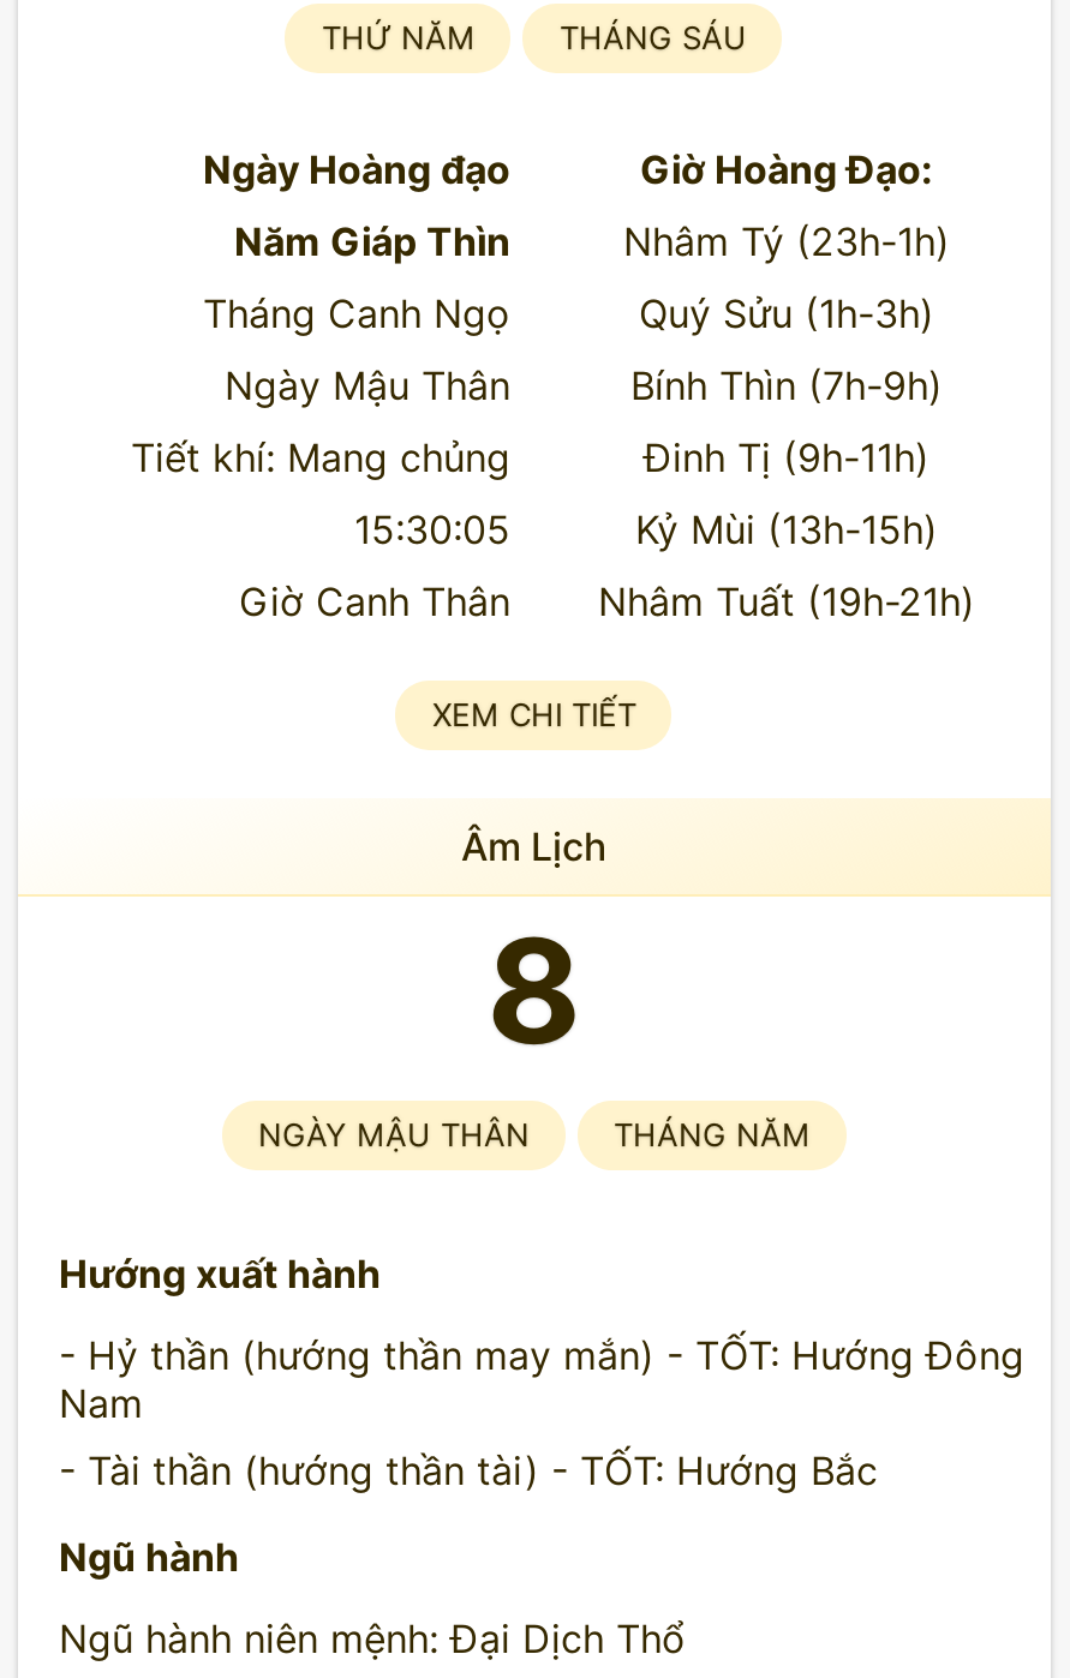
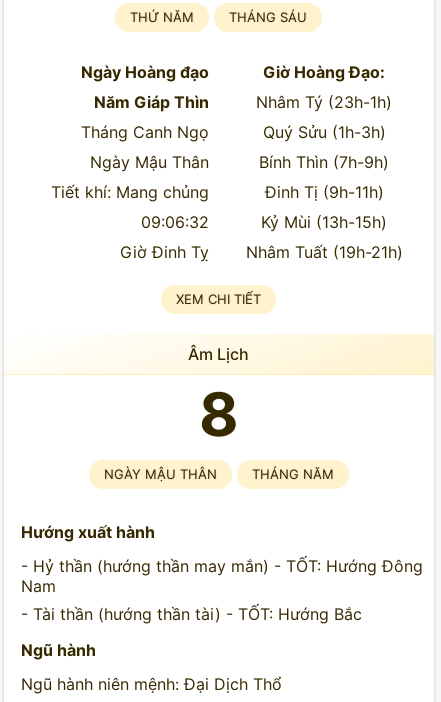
[354,505,510,553] 15:30:05 -> [141,212,209,232] 09:06:32
[239,577,510,625] Giờ Canh Thân -> [120,242,209,262] Giờ Đinh Tỵ

